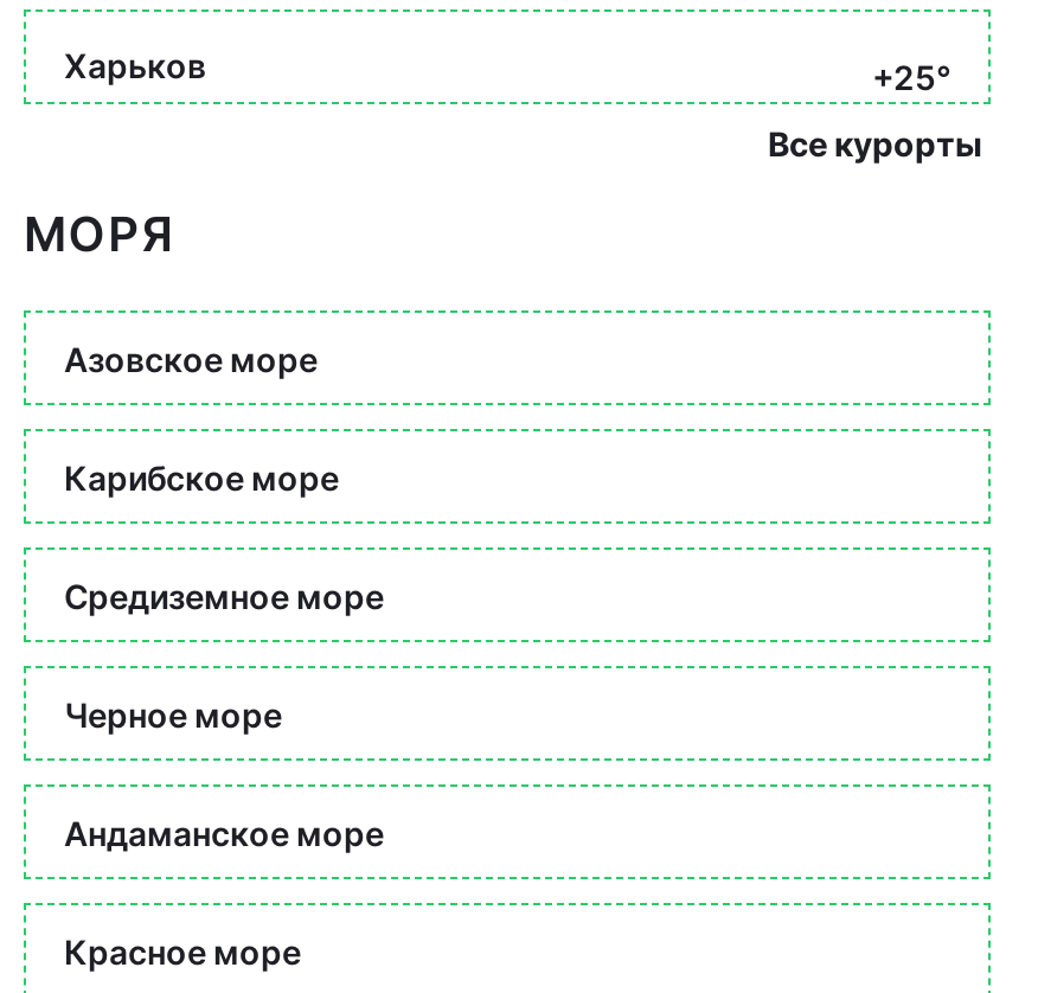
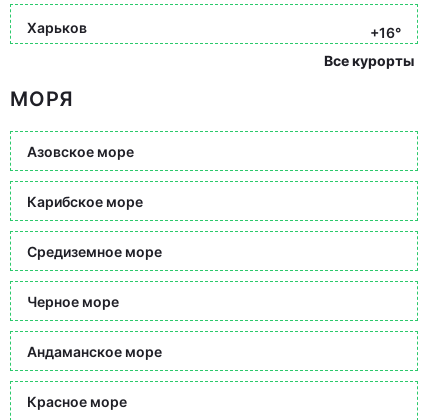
[872,57,950,97] +25° -> [370,24,401,41] +16°

